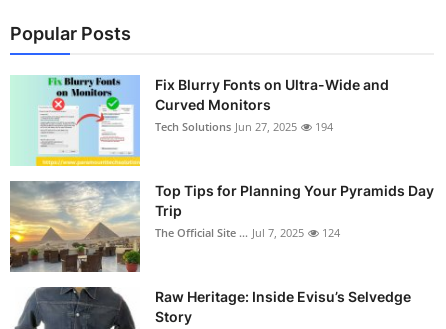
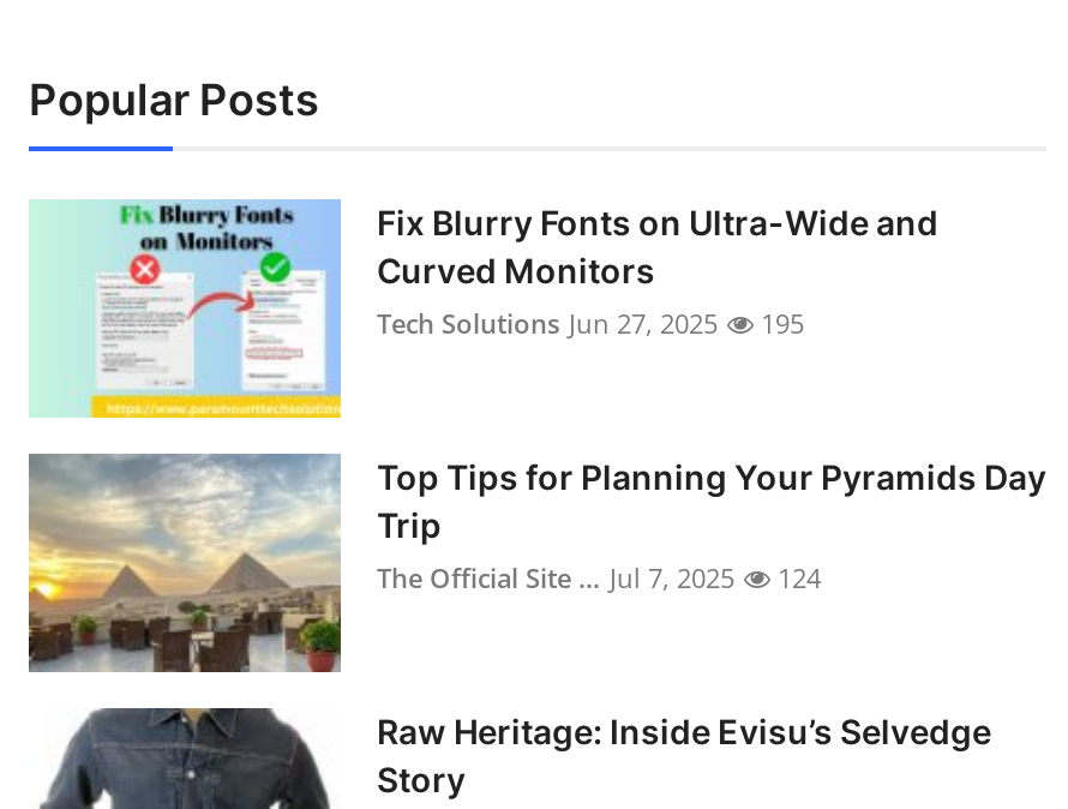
[155,119,333,134] Tech Solutions Jun 27, 2025 194 -> [377,304,804,340] Tech Solutions Jun 27, 2025 195

